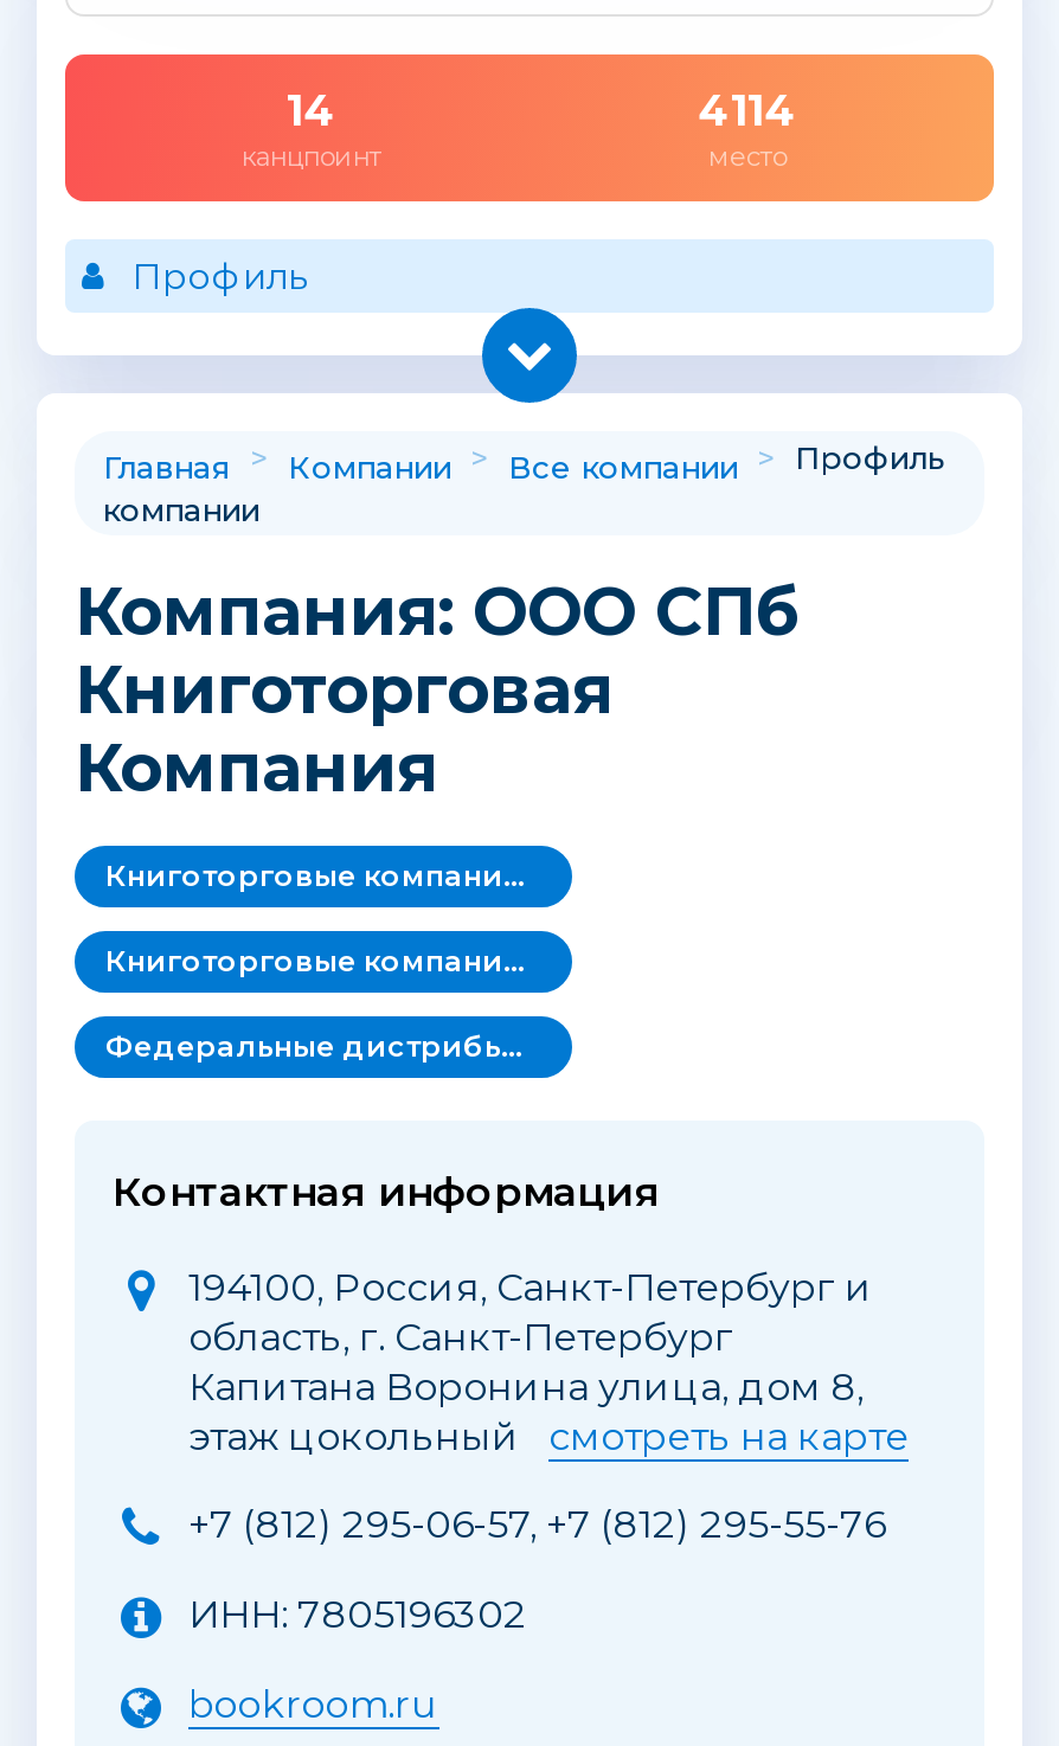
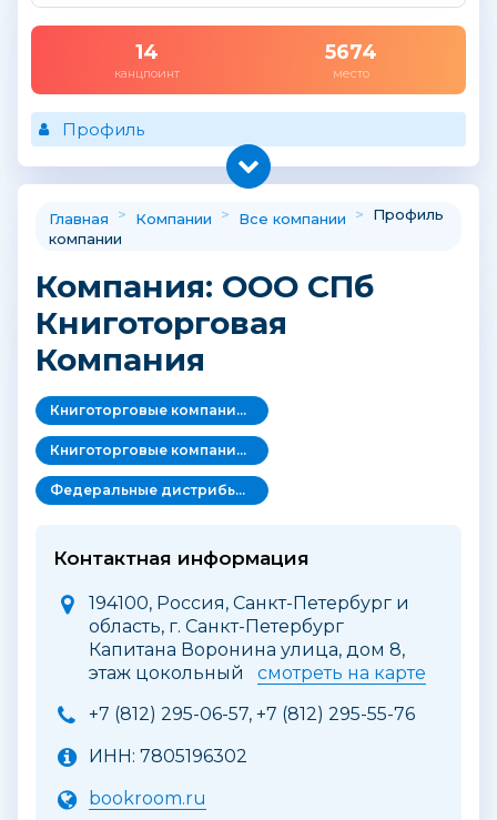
[698,85,797,137] 4114 -> [324,40,377,64] 5674

